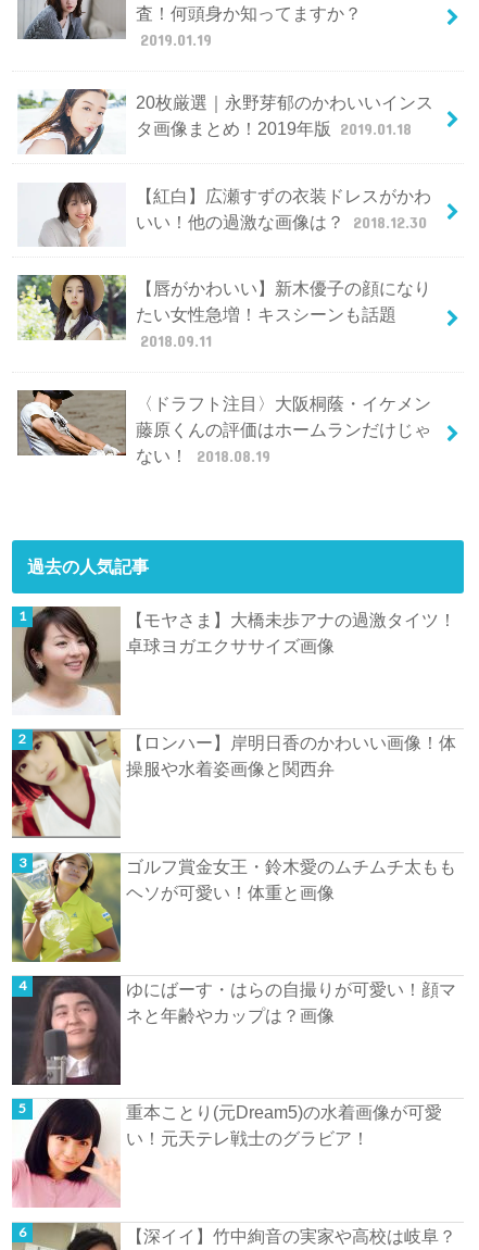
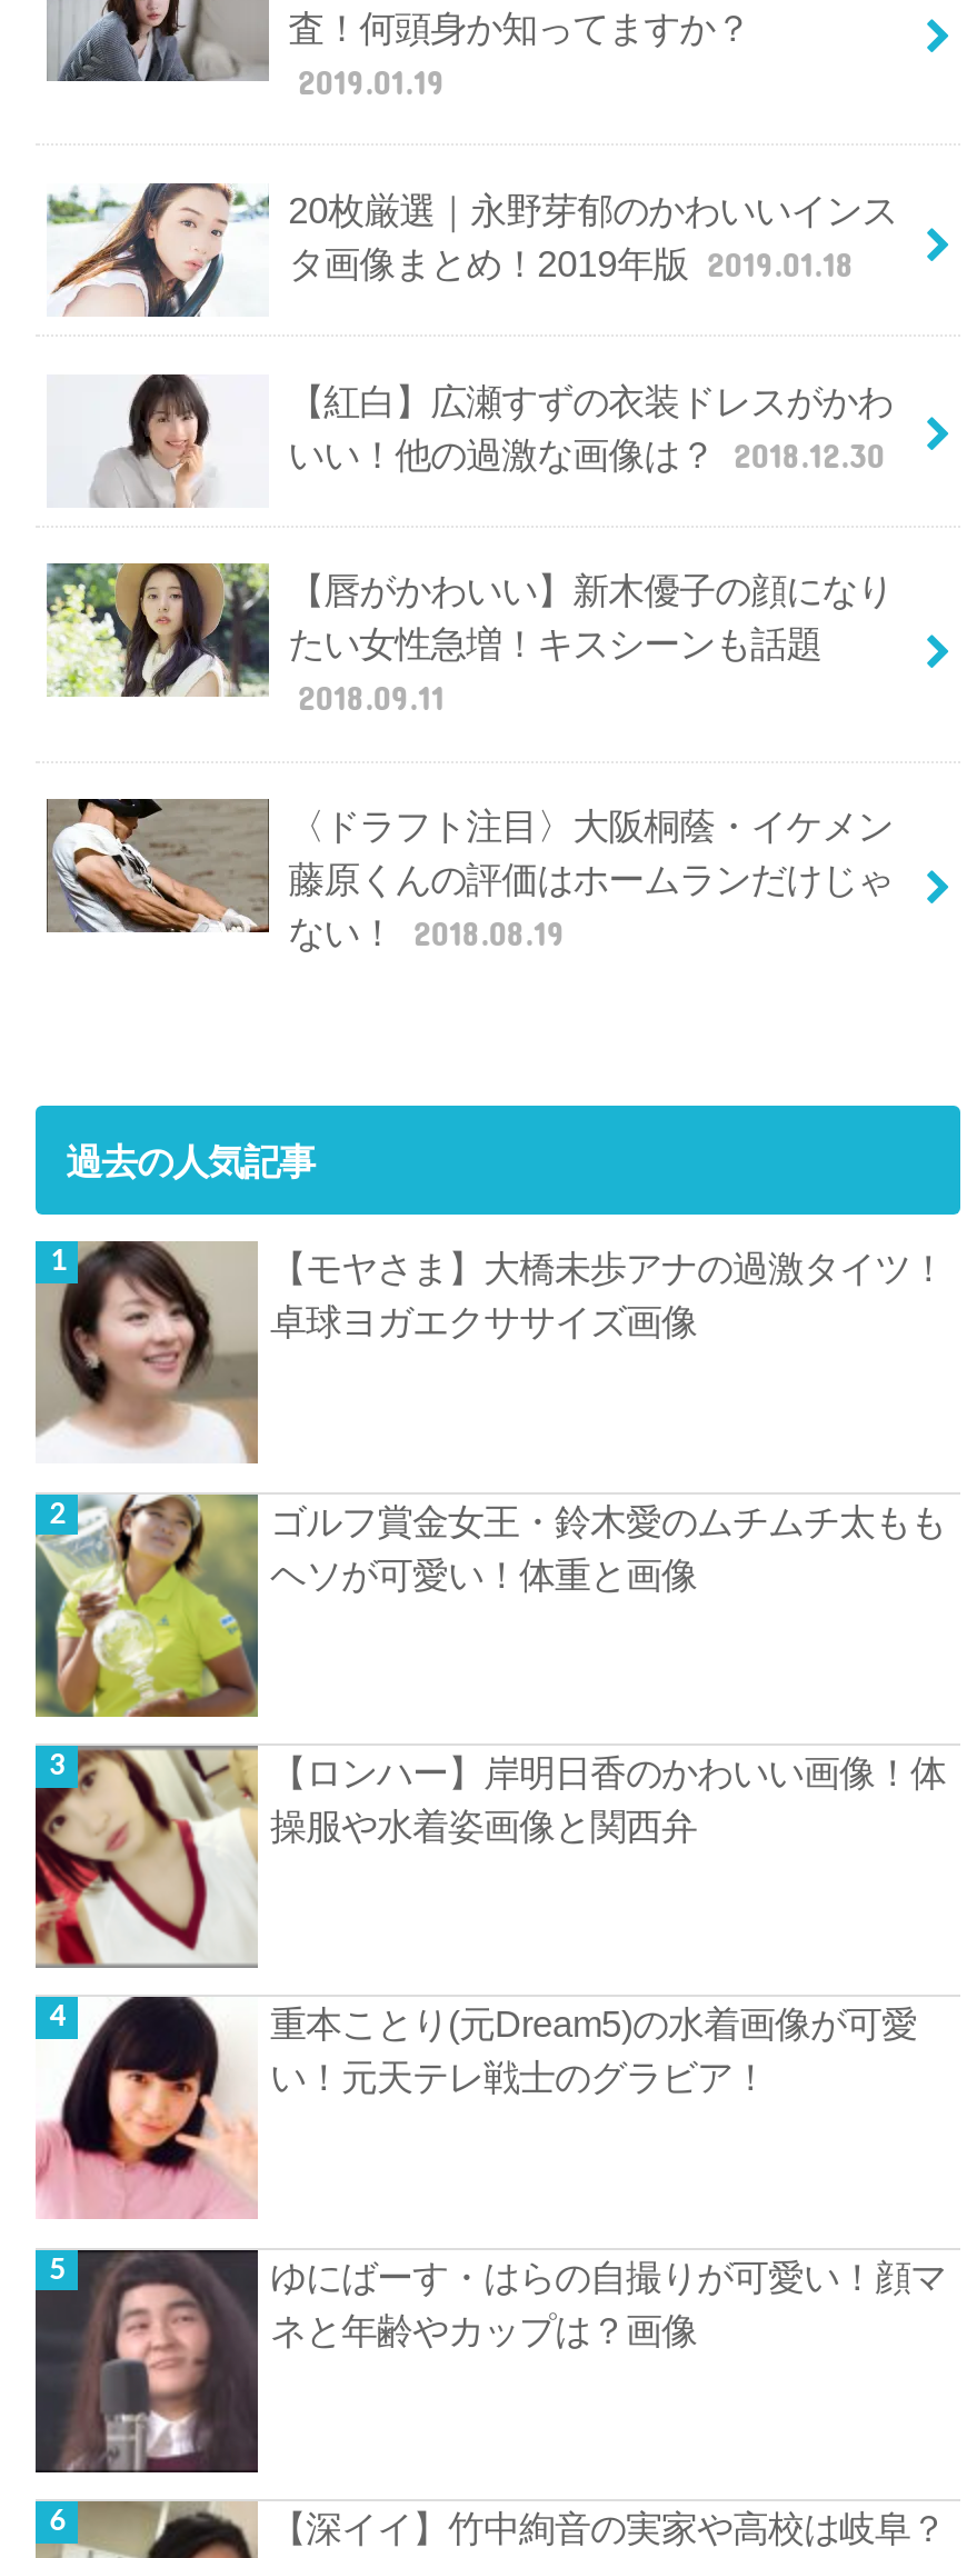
moved [10,730,457,839] -> [31,1747,946,1969]: [image] | 【ロンハー】岸明日香のかわいい画像！体 | 操服や水着姿画像と関西弁
moved [11,852,457,963] -> [33,1493,946,1718]: [image] | ゴルフ賞金女王・鈴木愛のムチムチ太もも | ヘソが可愛い！体重と画像
moved [11,976,457,1087] -> [33,2249,946,2476]: [image] | ゆにばーす・はらの自撮りが可愛い！顔マ | ネと年齢やカップは？画像
moved [12,1098,443,1209] -> [33,1994,917,2220]: [image] | 重本ことり(元Dream5)の水着画像が可愛 | い！元天テレ戦士のグラビア！

